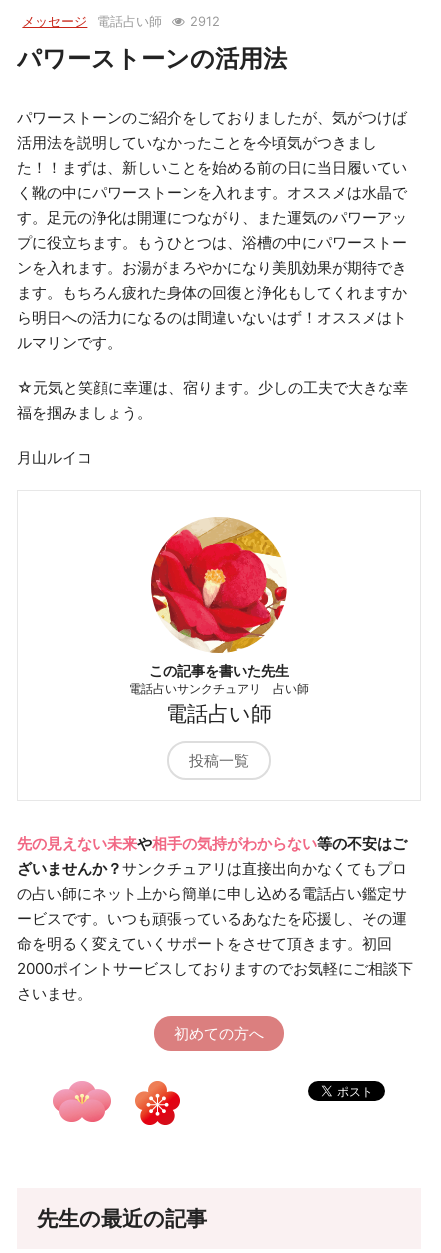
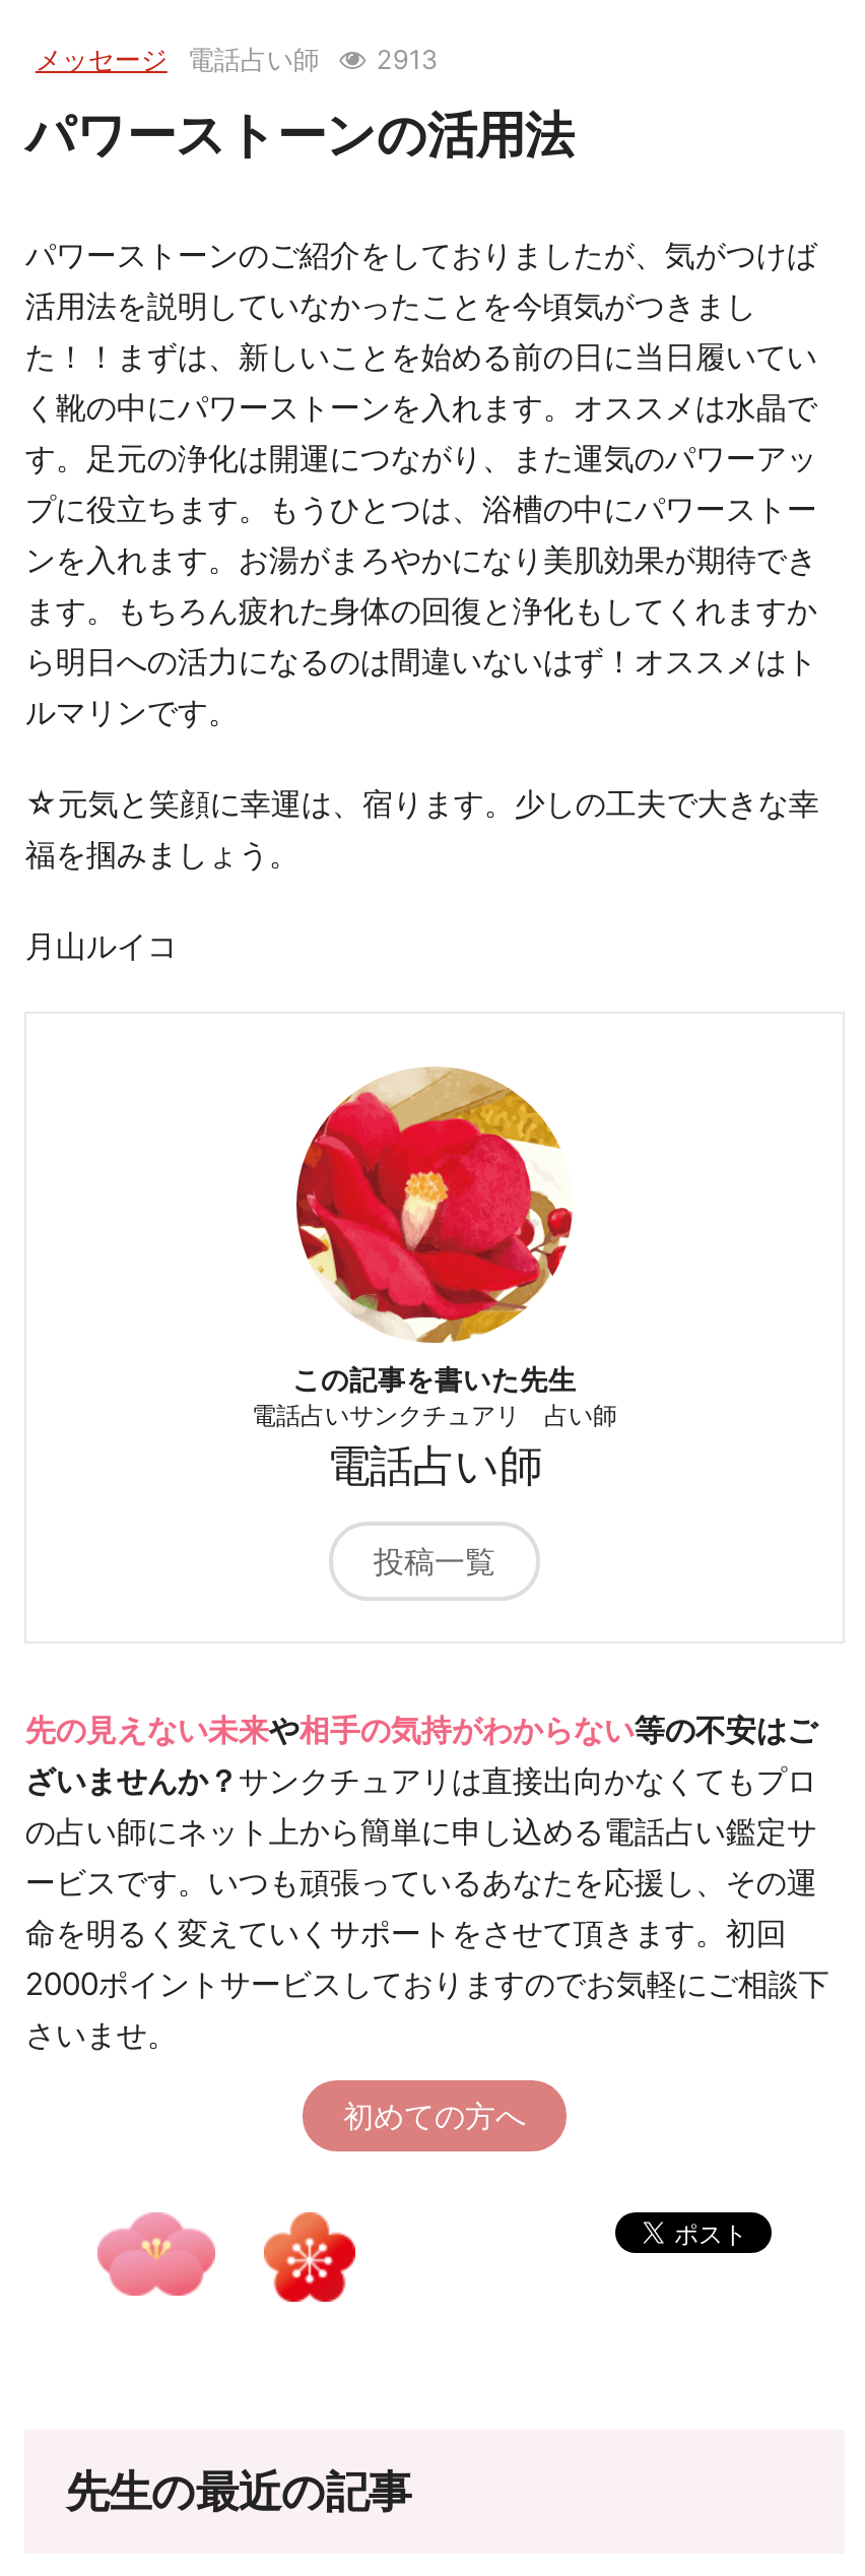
[22,13,220,29] メッセージ 電話占い師 2912 -> [35,43,437,75] メッセージ 電話占い師 2913

